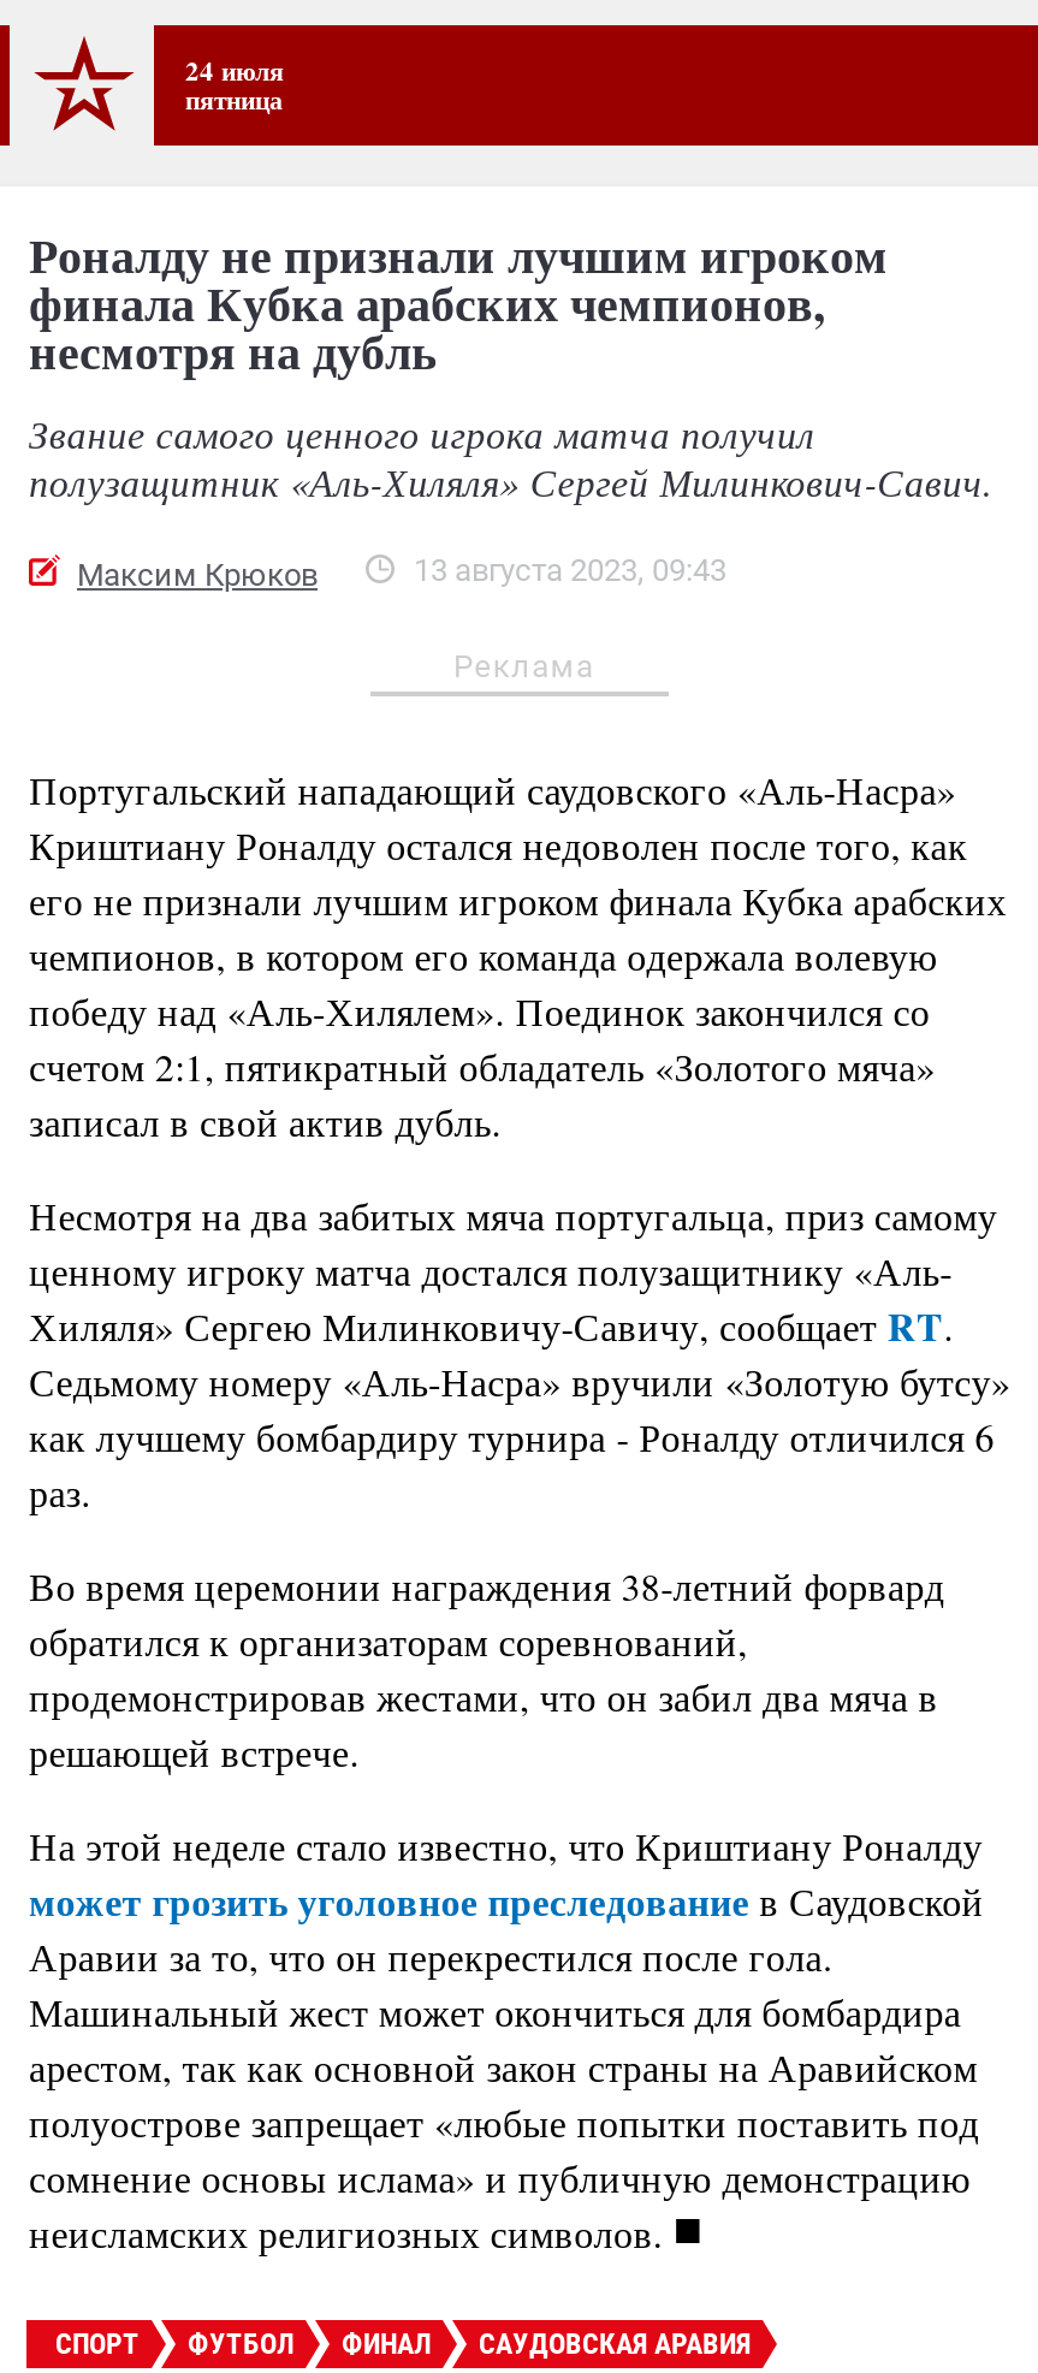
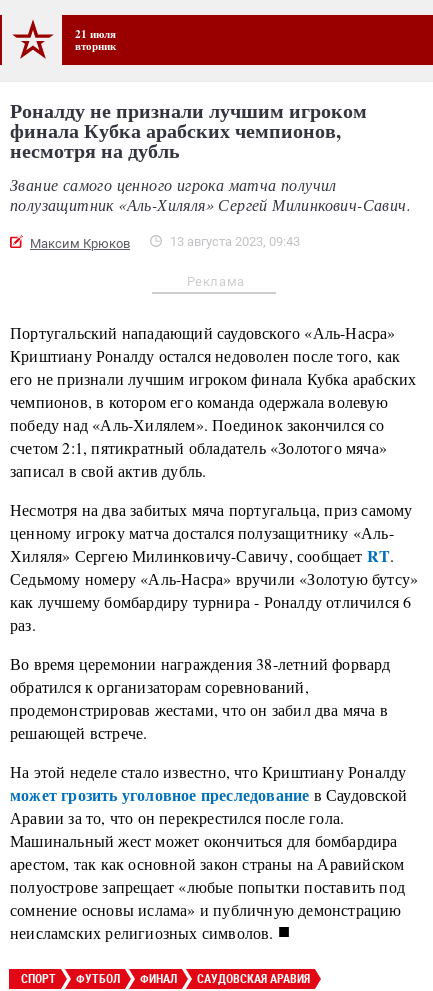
[185,49,284,119] 24 июля | пятница -> [75,25,116,54] 21 июля | вторник

